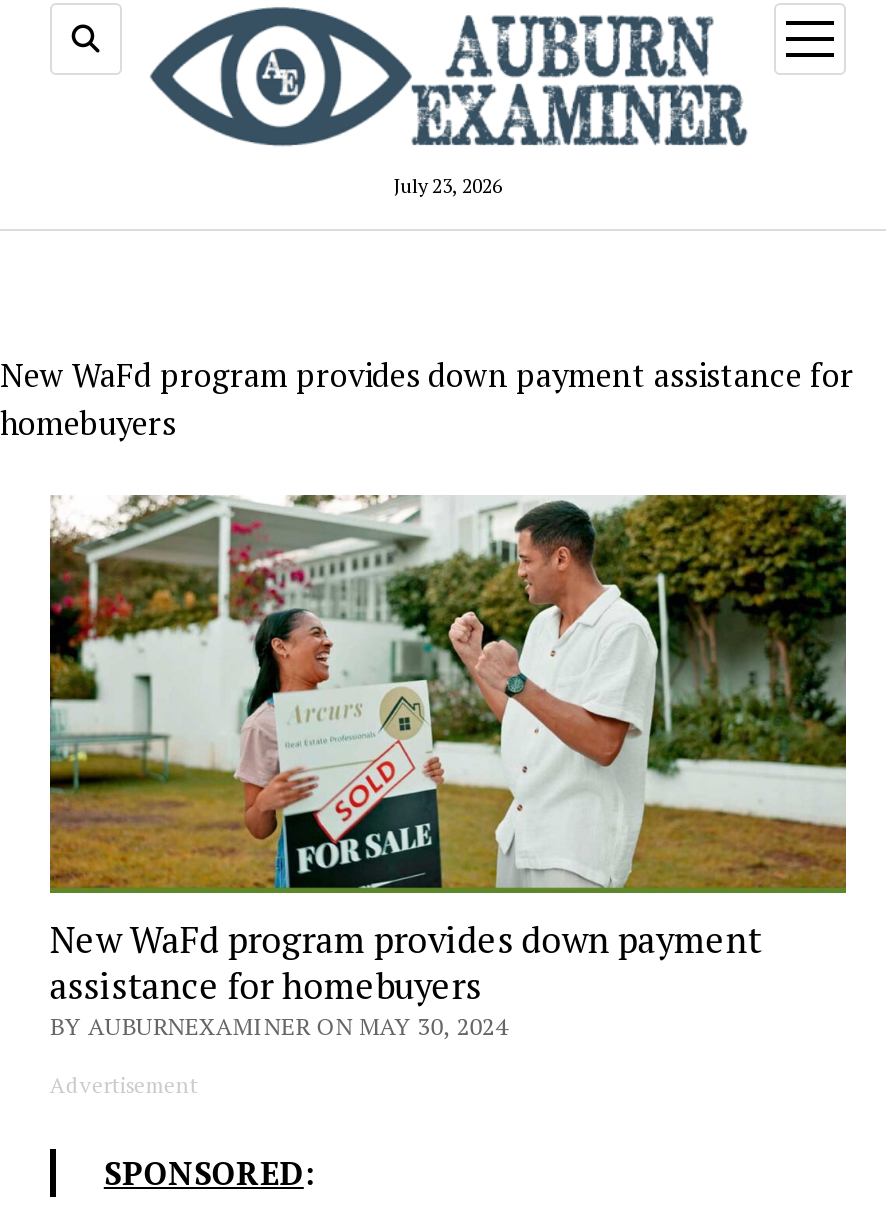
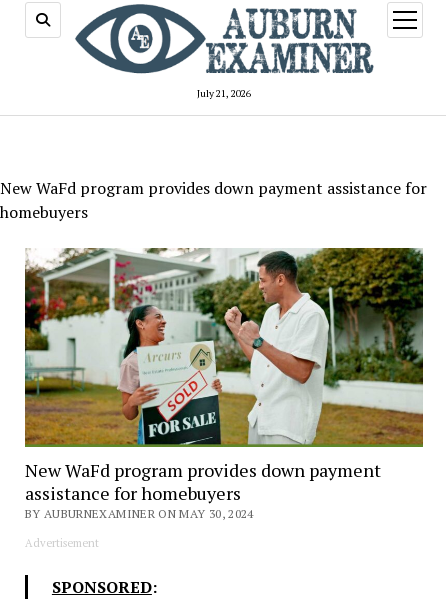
[394,172,502,198] July 23, 2026 -> [197,86,251,99] July 21, 2026

